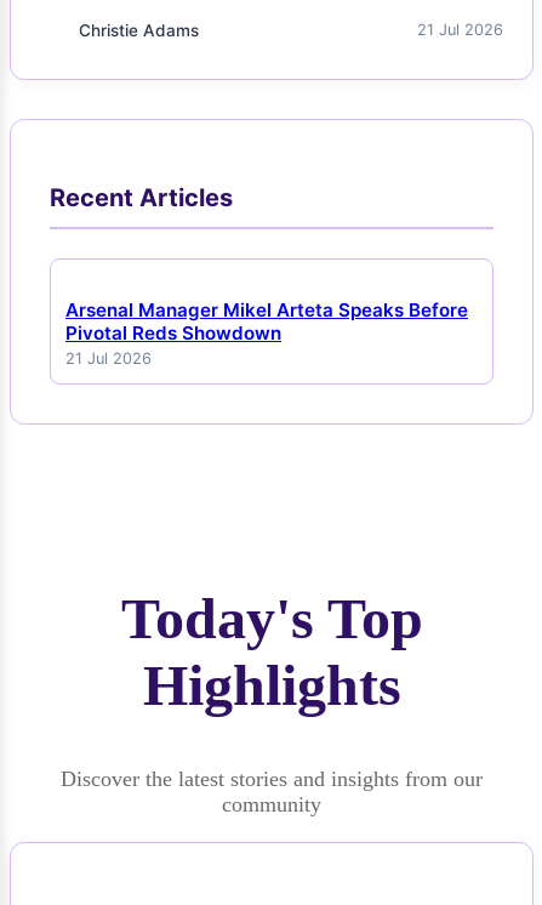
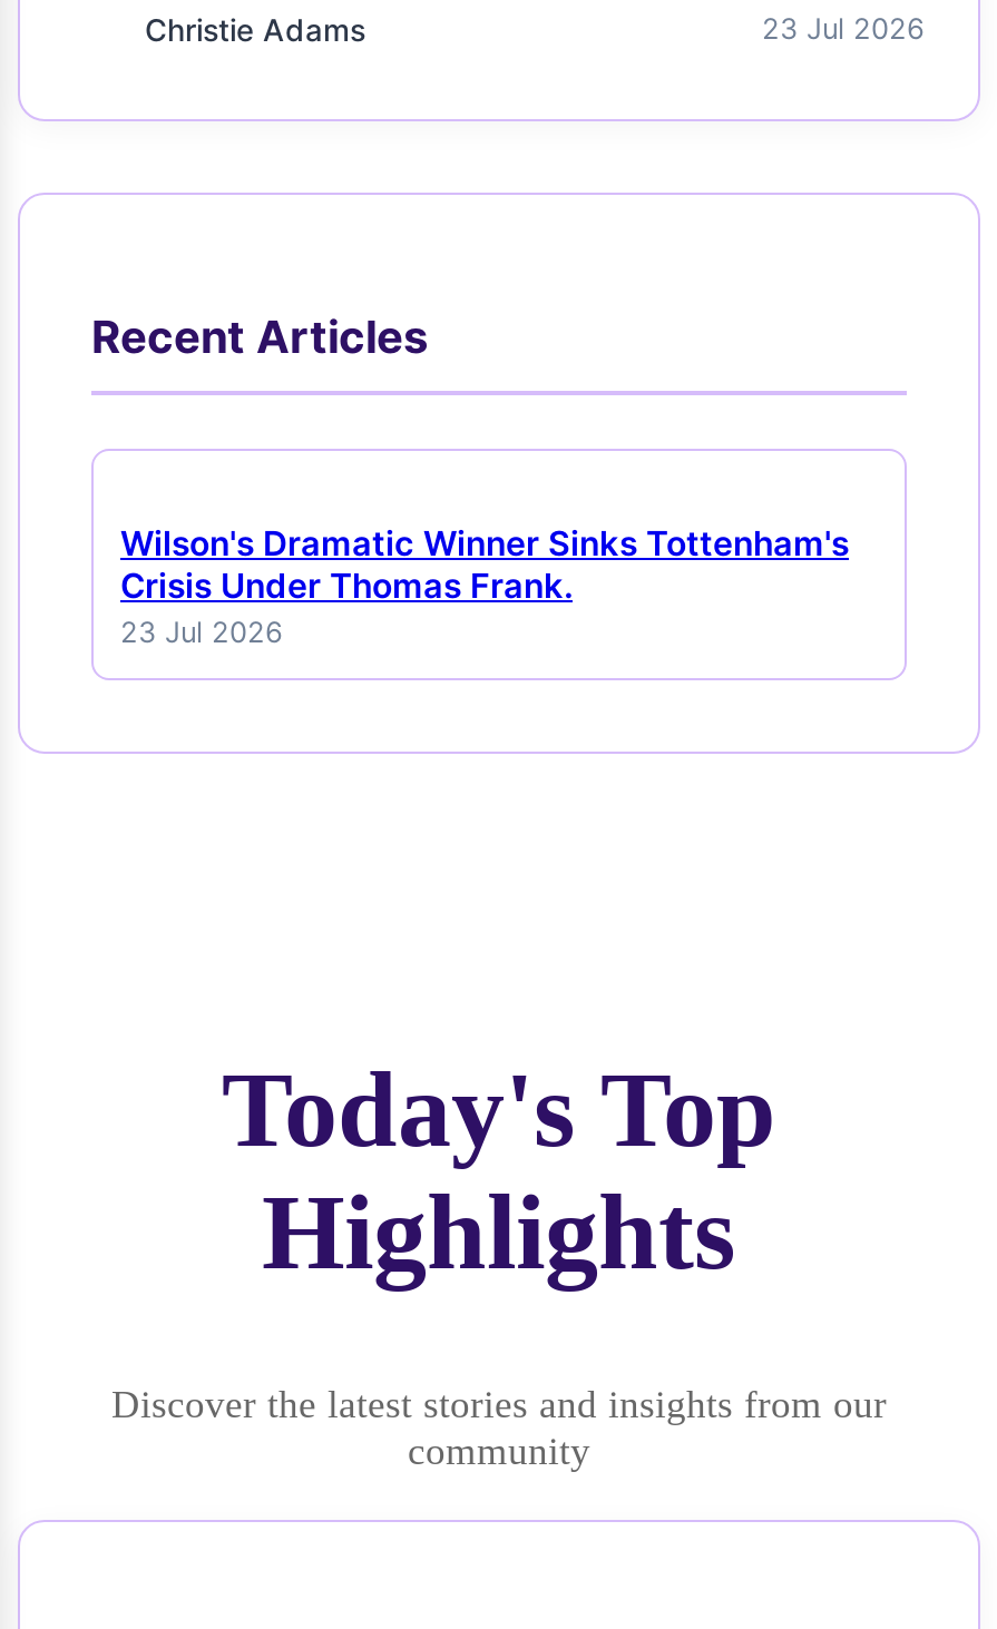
[417,21,503,39] 21 Jul 2026 -> [762,13,925,46] 23 Jul 2026
[65,298,468,368] Arsenal Manager Mikel Arteta Speaks Before | Pivotal Reds Showdown | 21 Jul 2026 -> [120,522,849,649] Wilson's Dramatic Winner Sinks Tottenham's | Crisis Under Thomas Frank. | 23 Jul 2026

